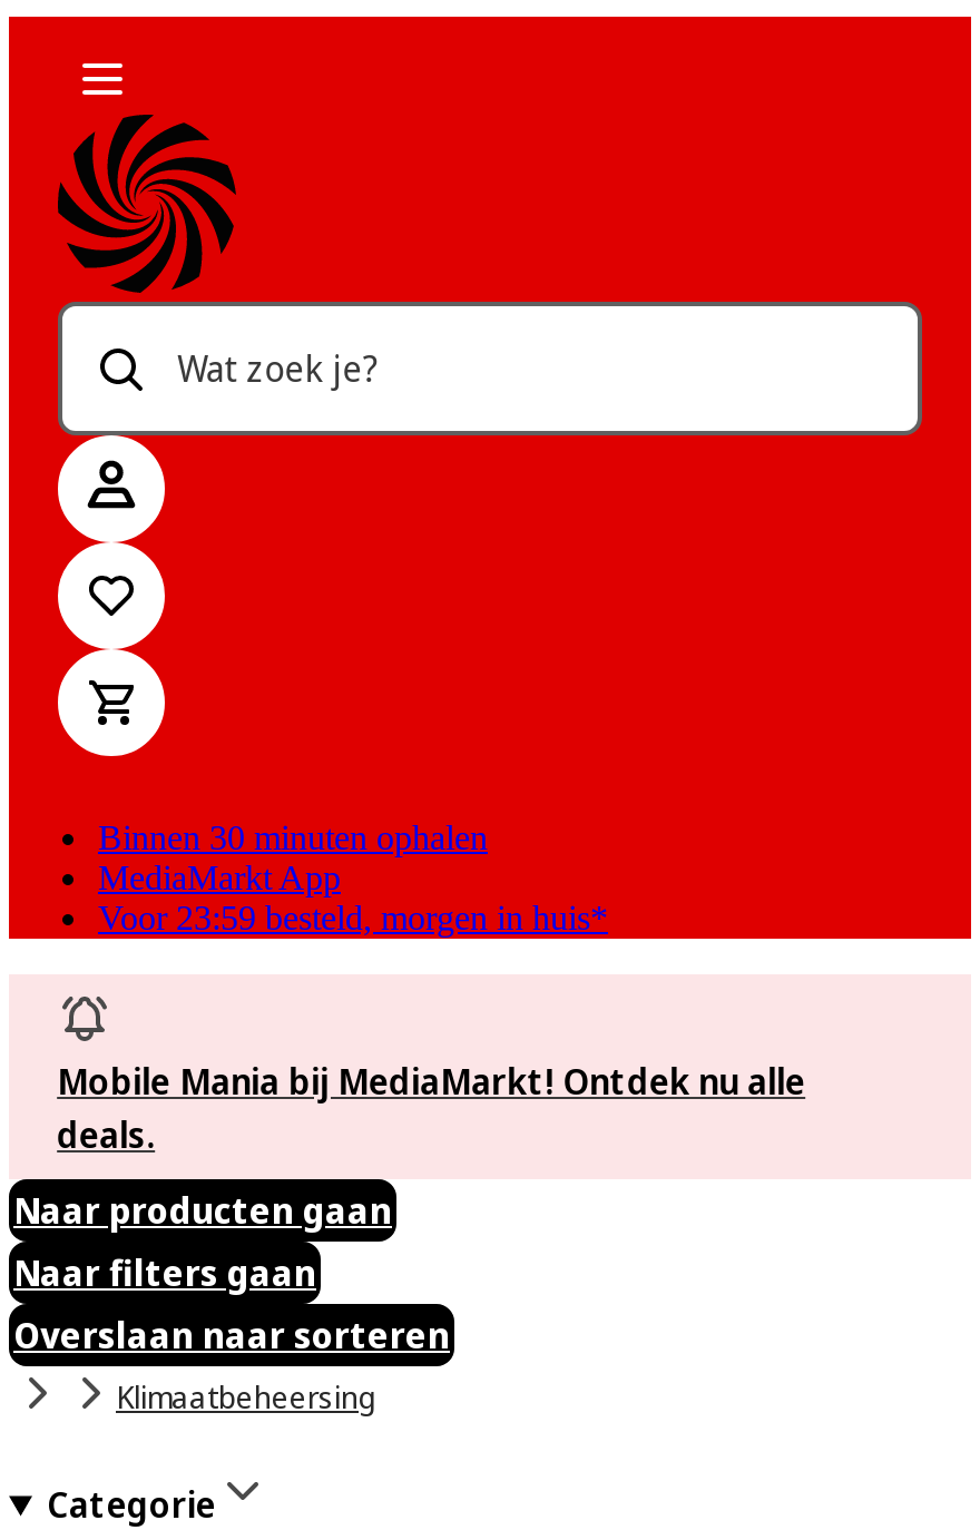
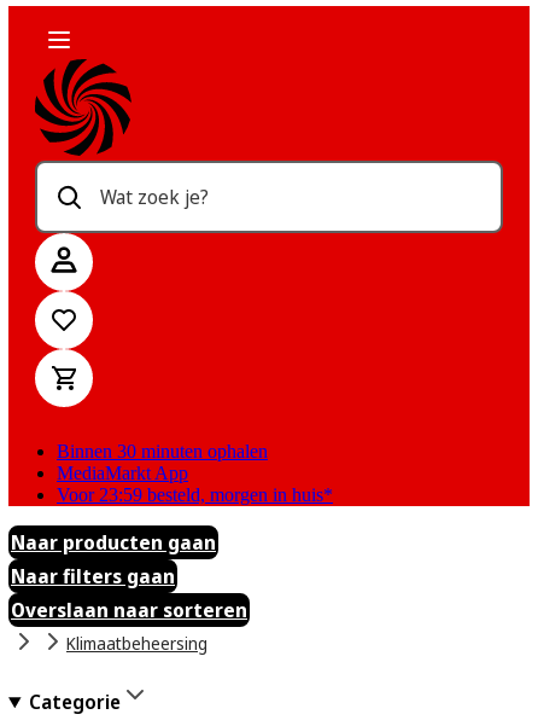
[57,1057,805,1159] Mobile Mania bij MediaMarkt! Ontdek nu alle | deals. -> none

